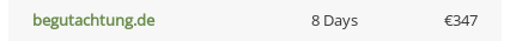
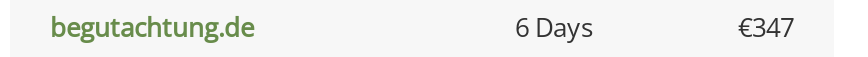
[311,9,357,30] 8 Days -> [515,9,593,45] 6 Days

